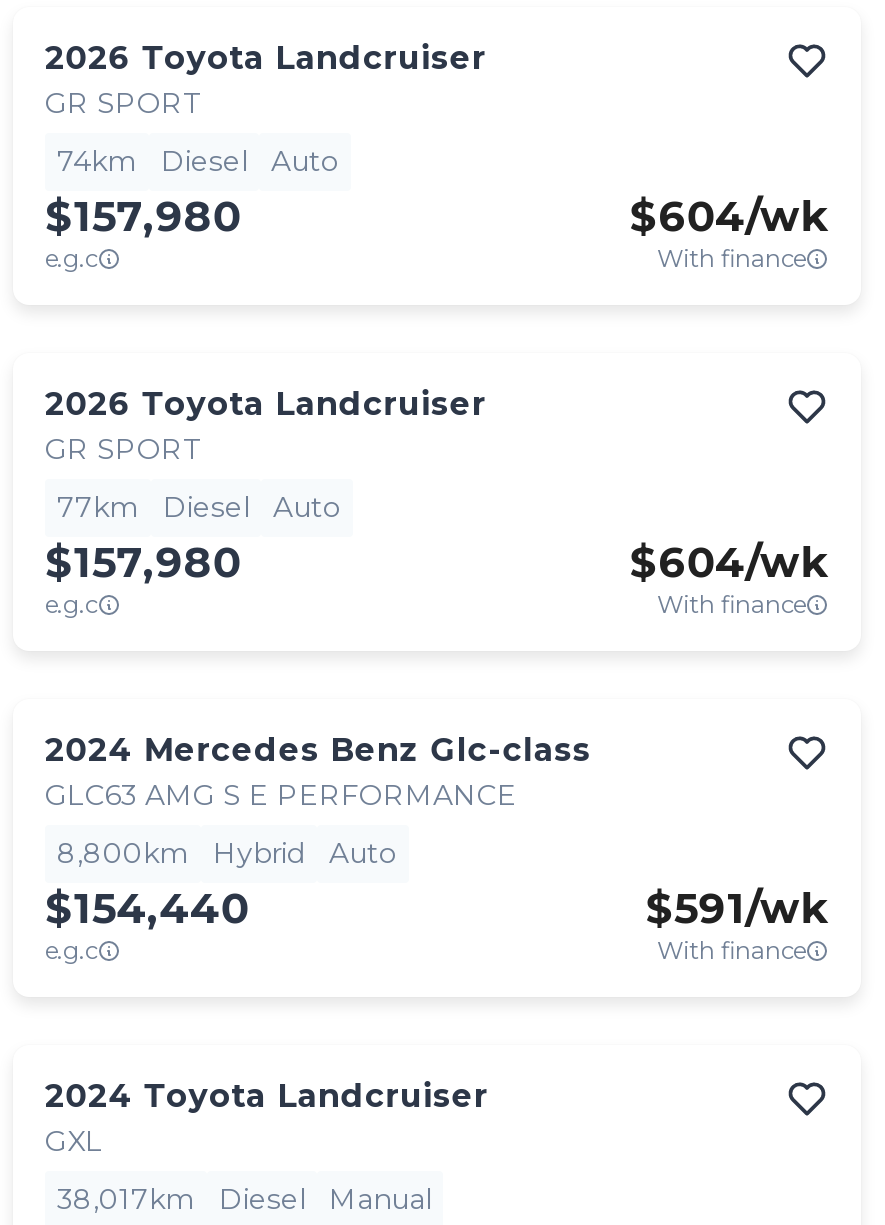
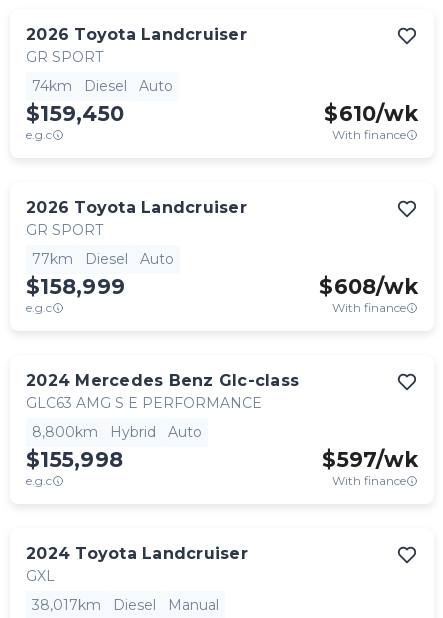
[45,191,241,241] $157,980 -> [26,101,124,126] $159,450
[629,191,829,241] $604/wk -> [324,101,418,126] $610/wk
[45,537,241,587] $157,980 -> [26,274,125,299] $158,999
[629,537,829,587] $604/wk -> [319,274,418,299] $608/wk
[45,883,249,933] $154,440 -> [26,447,123,472] $155,998
[645,883,829,933] $591/wk -> [322,447,418,472] $597/wk

